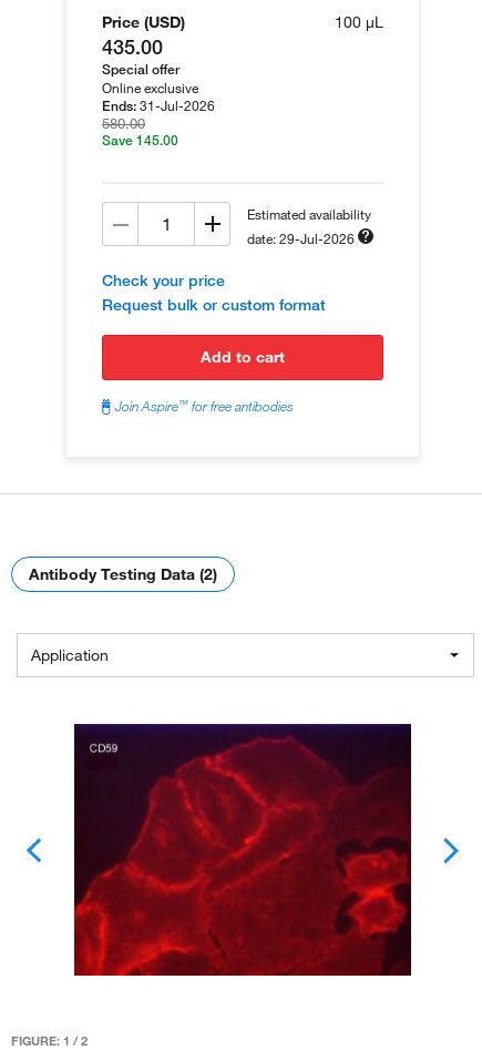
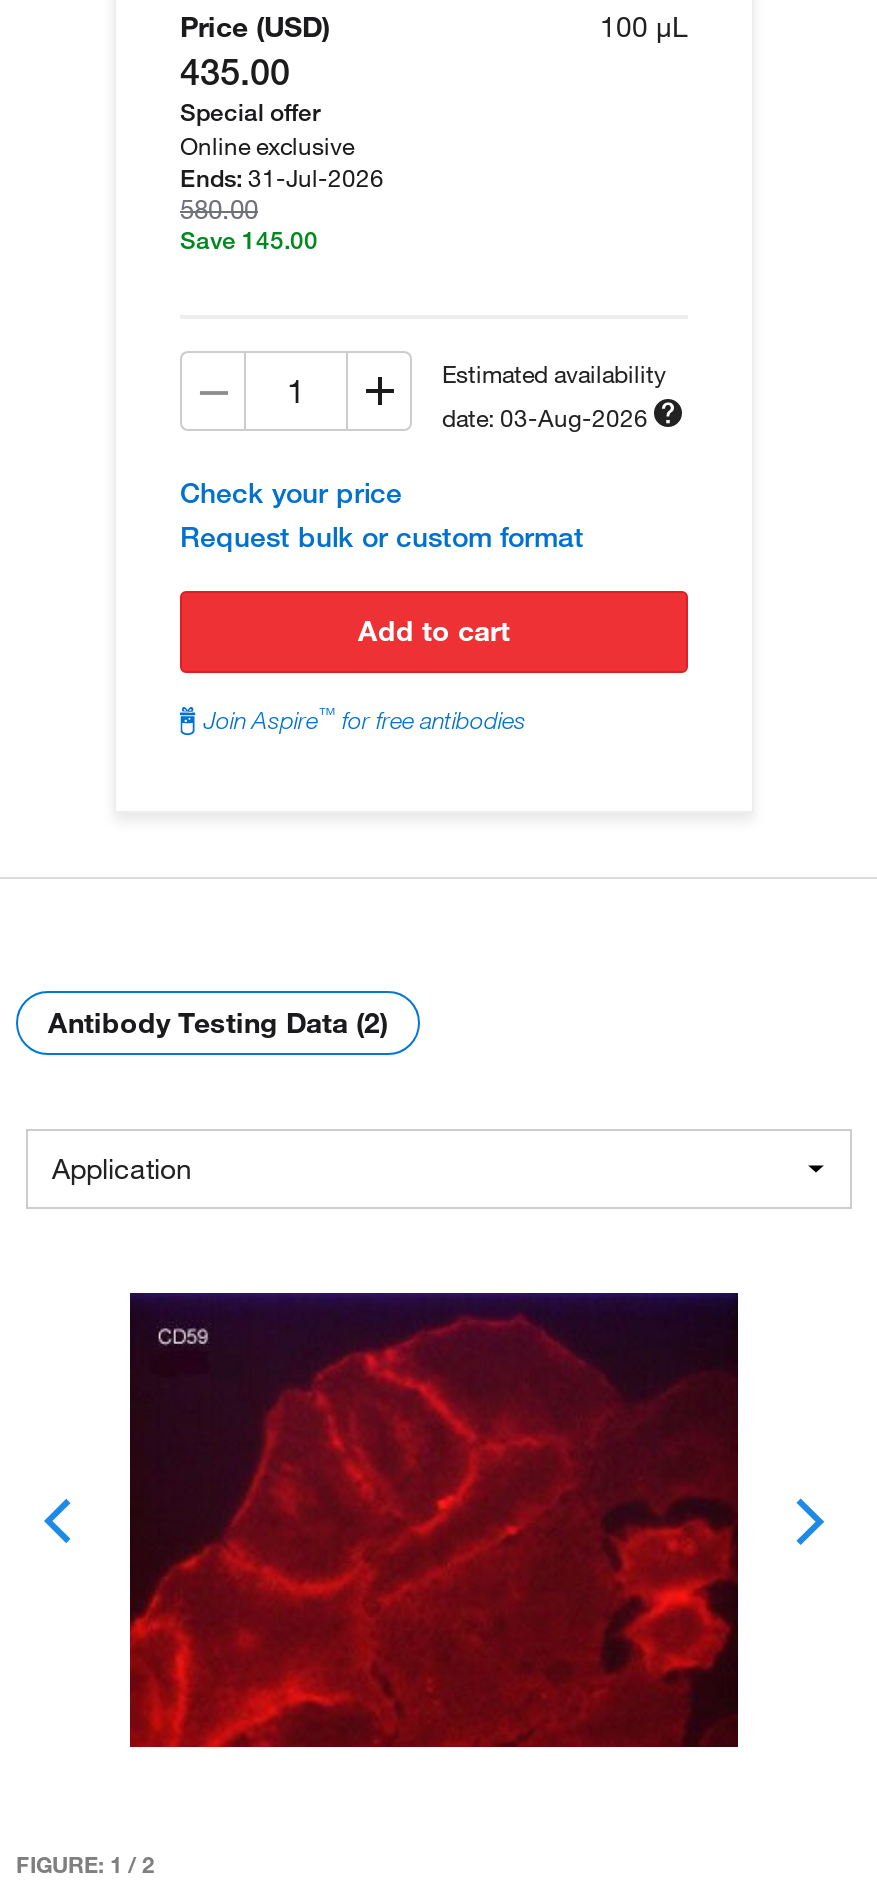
[247,230,355,248] date: 29-Jul-2026 -> [442,402,648,434] date: 03-Aug-2026

